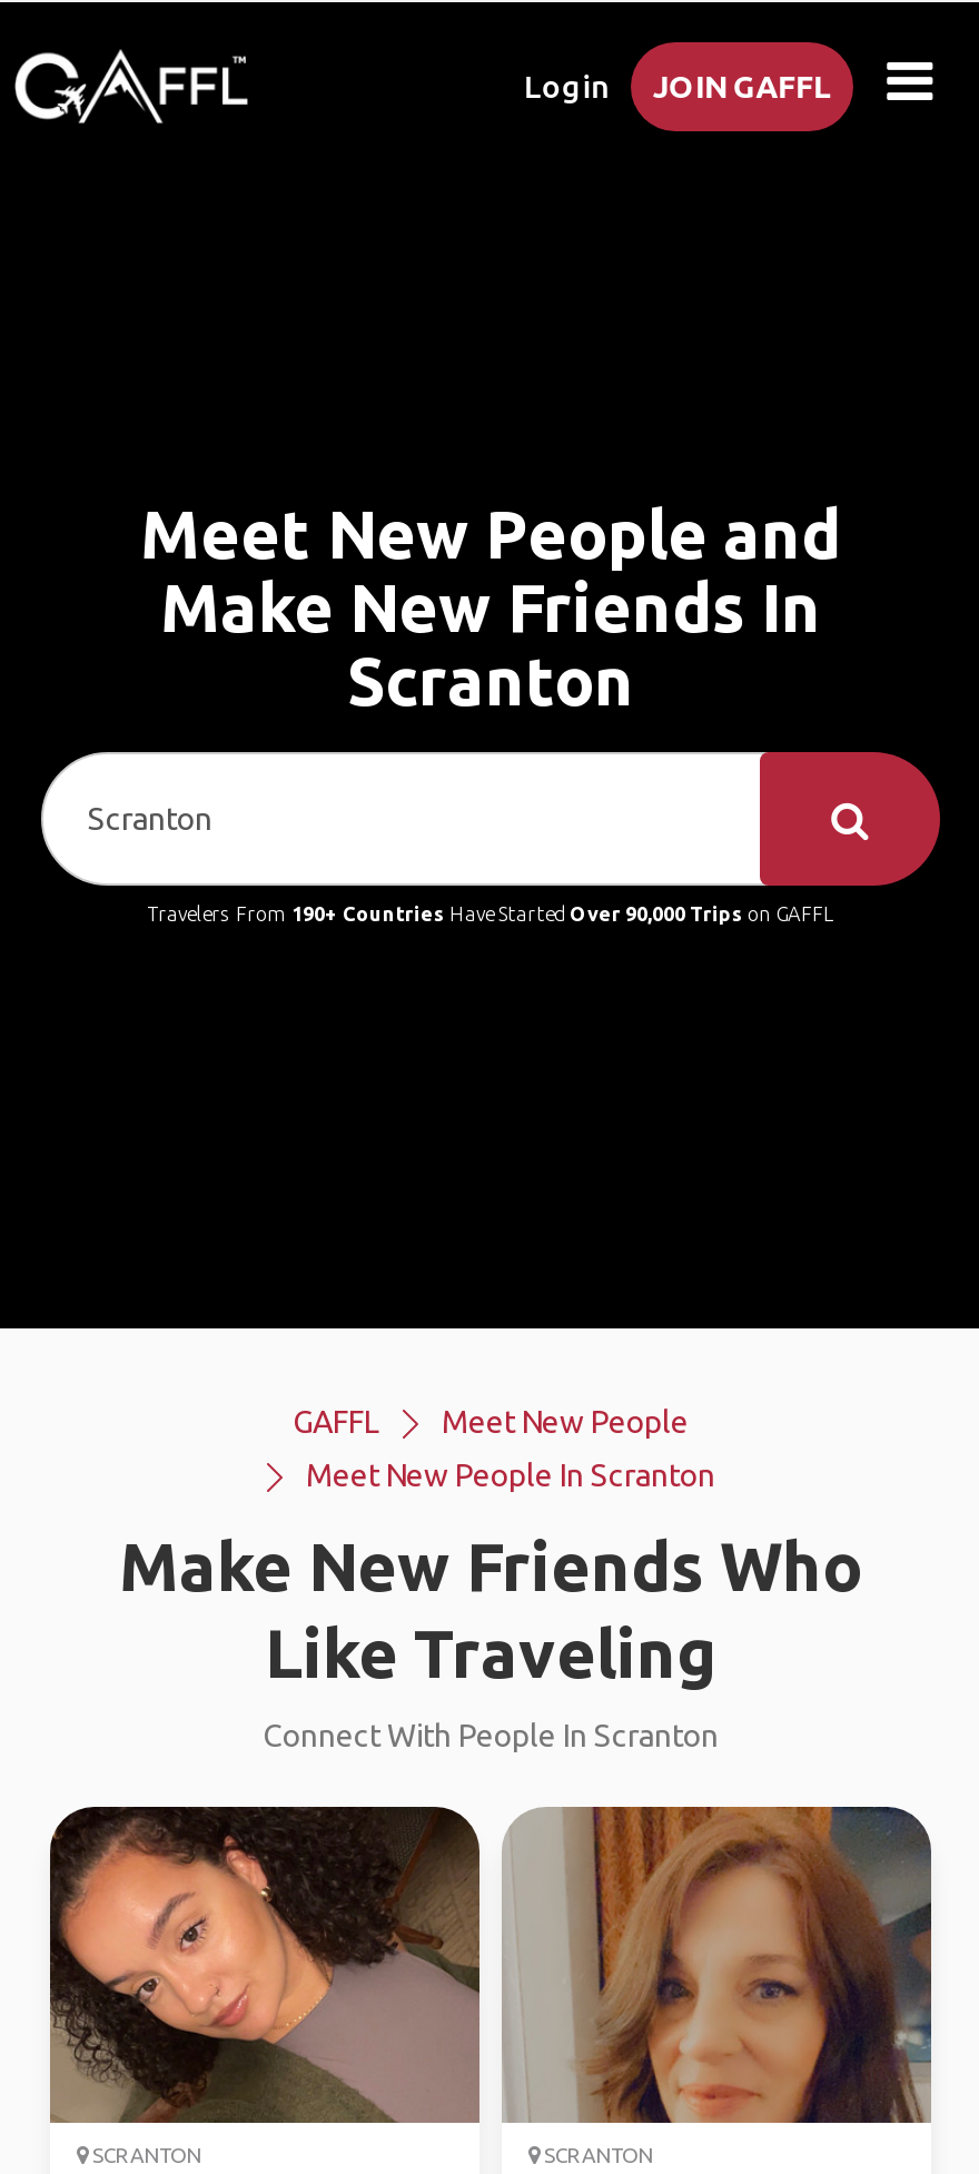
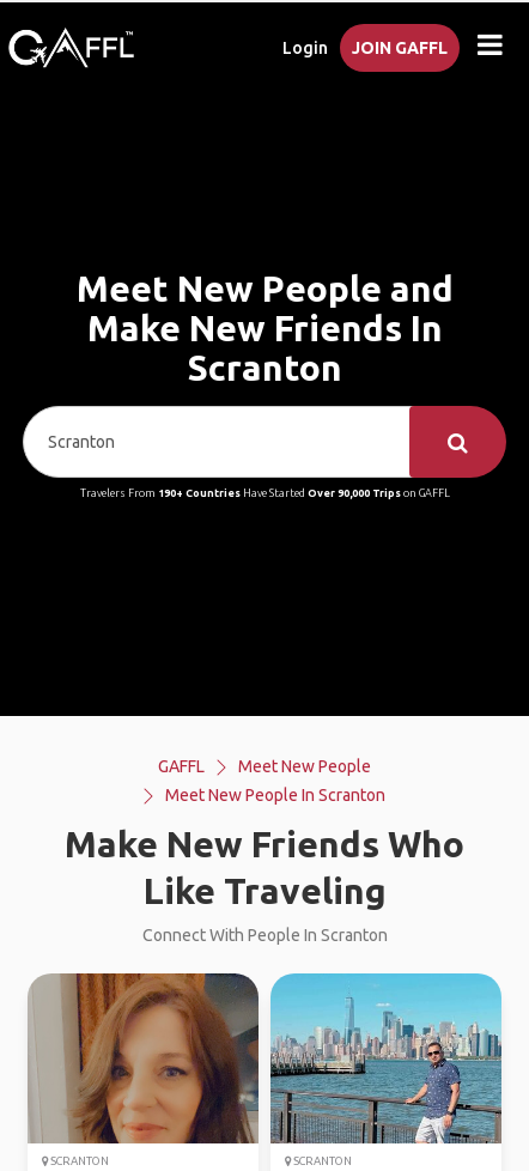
[50,1805,479,2125] [image] -> [29,972,259,1145] [image]
[502,1805,933,2125] [image] -> [270,972,503,1145] [image]

